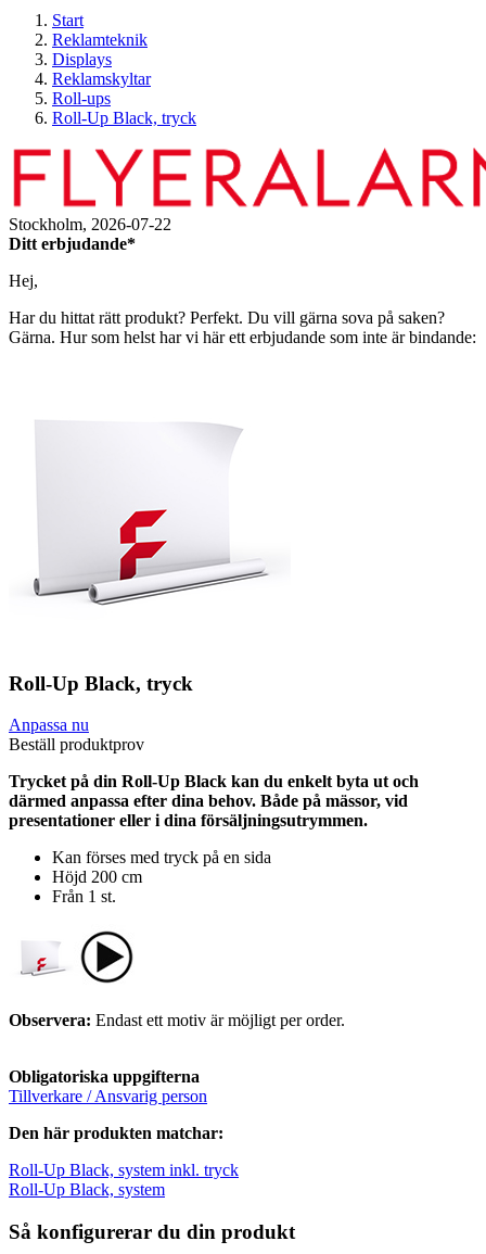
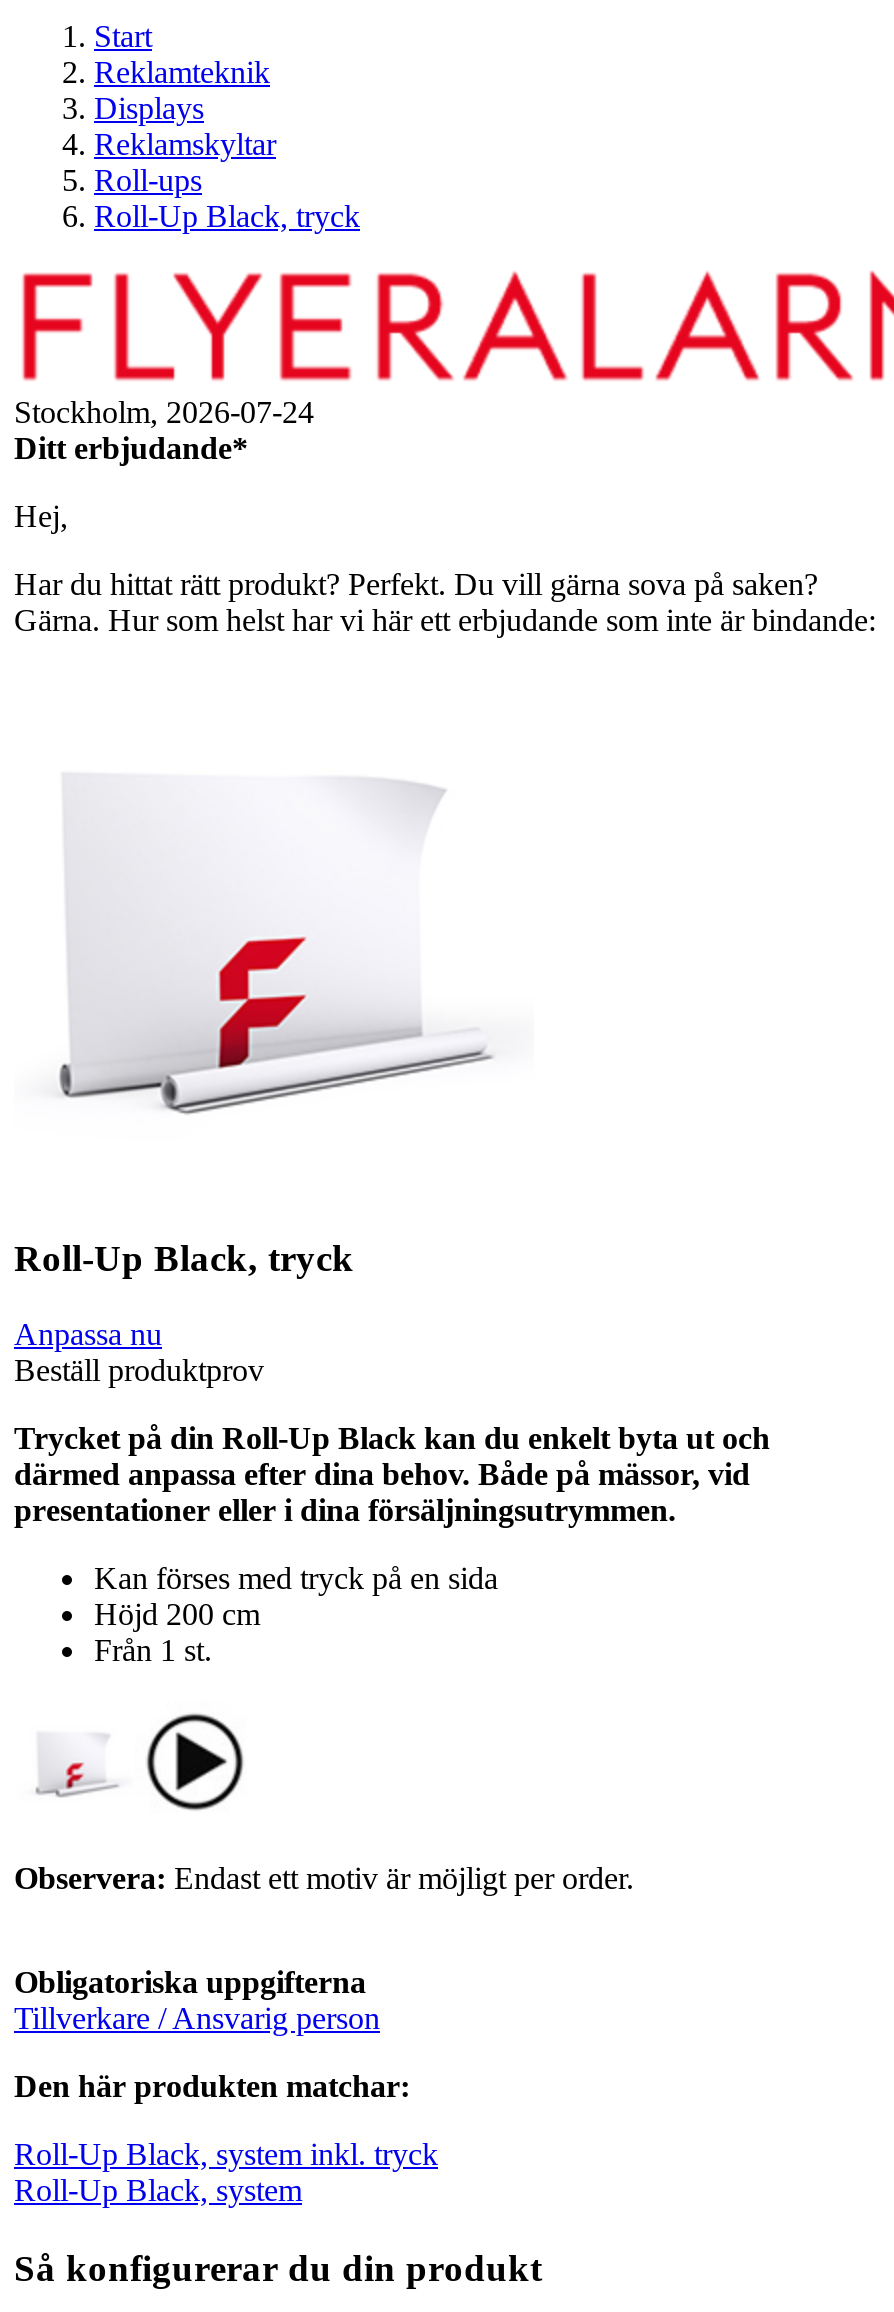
[9,215,171,233] Stockholm, 2026-07-22 -> [14,395,314,429] Stockholm, 2026-07-24

